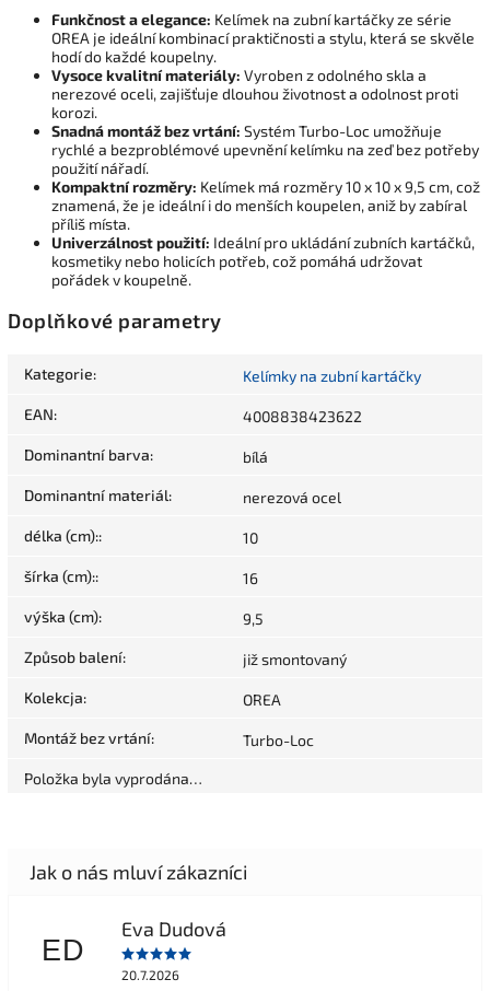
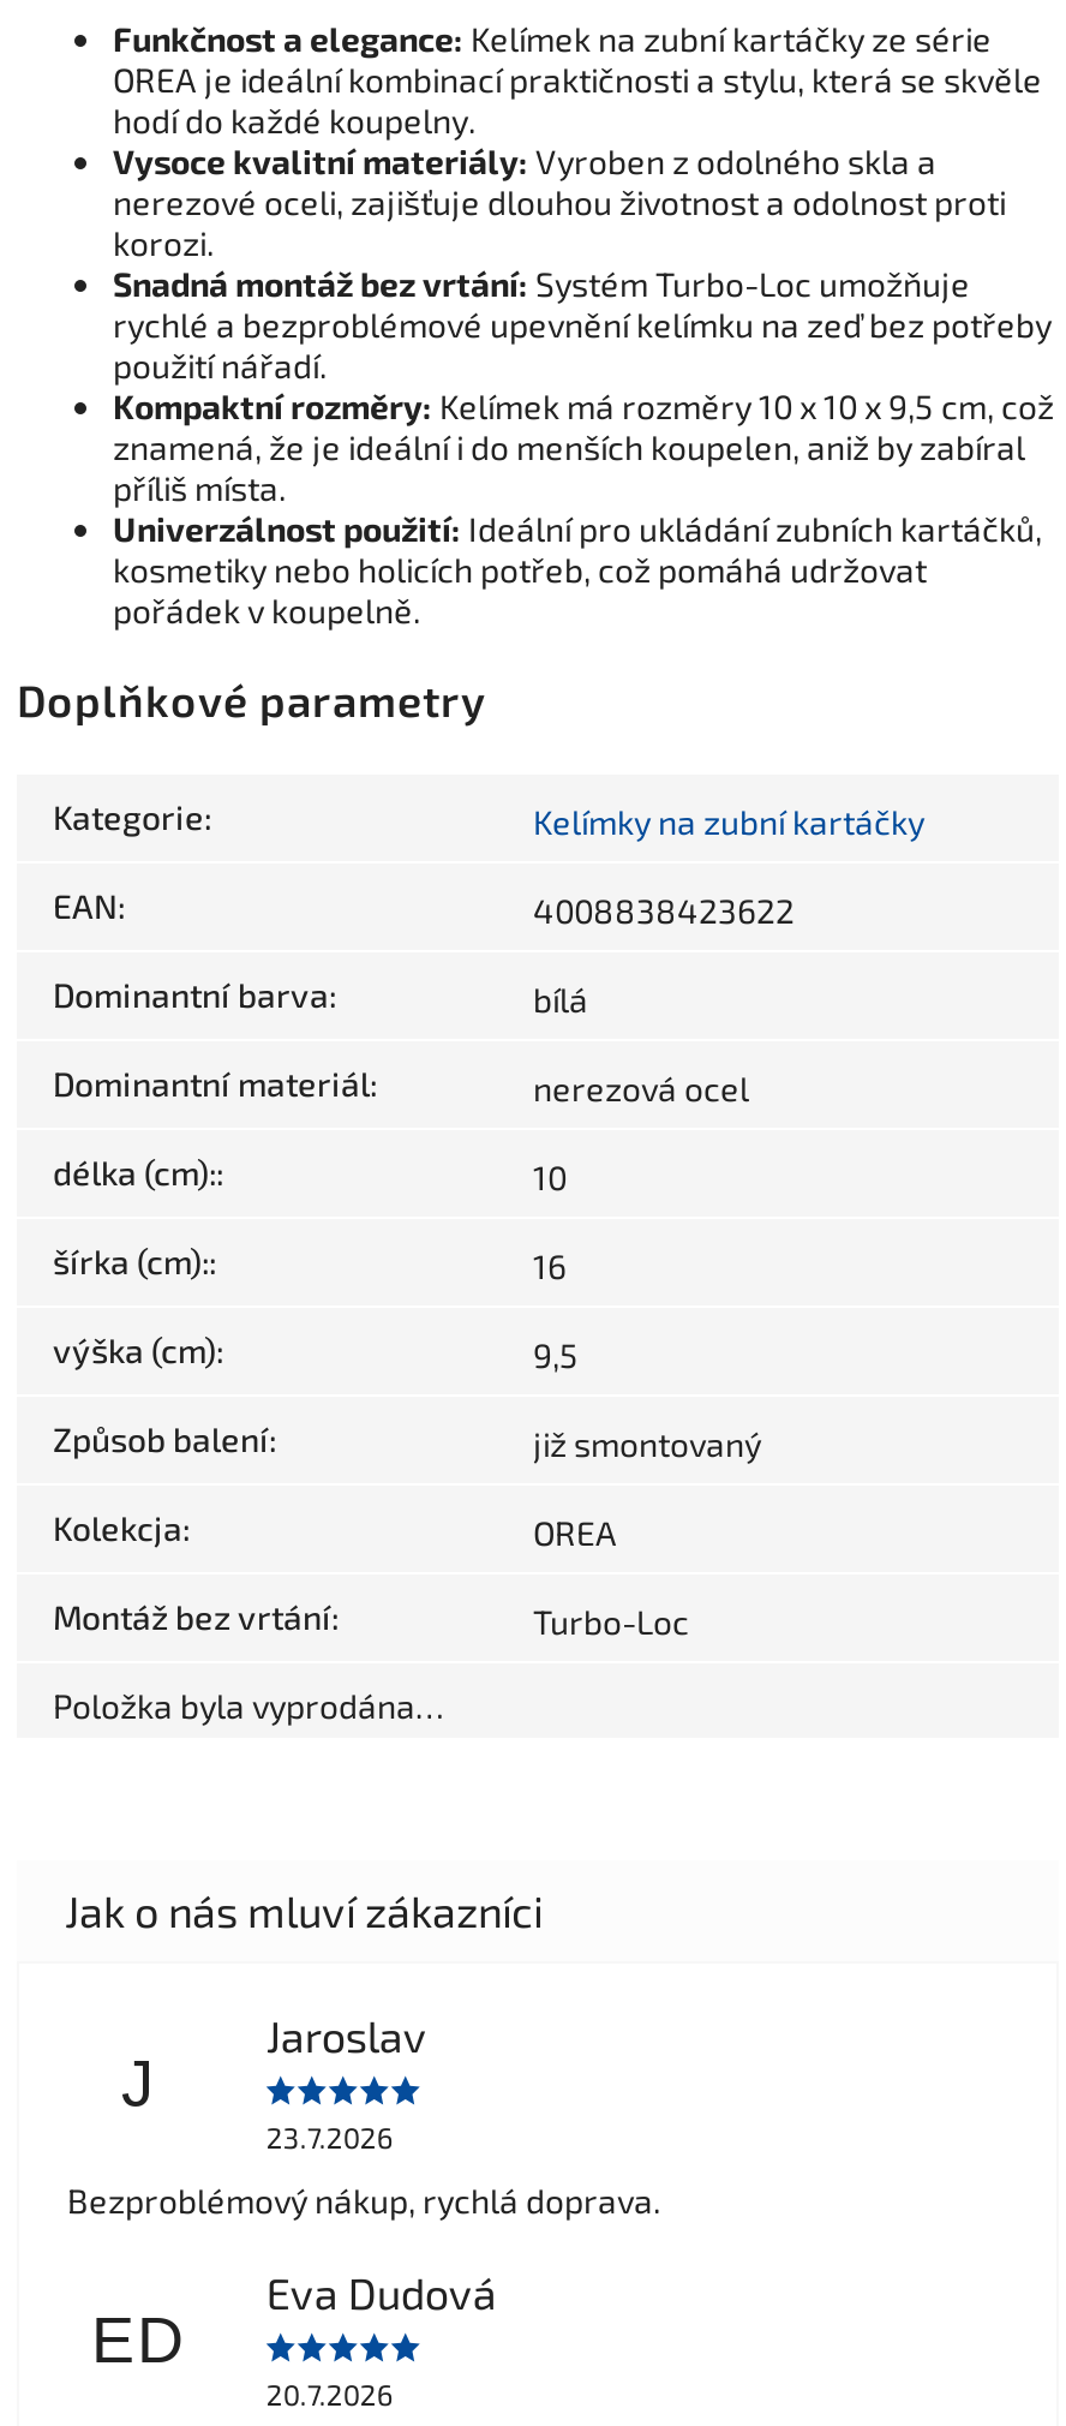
none -> [67,2010,660,2220] Jaroslav | 23.7.2026 | Bezproblémový nákup, rychlá doprava.
none -> [121,2047,157,2119] J

